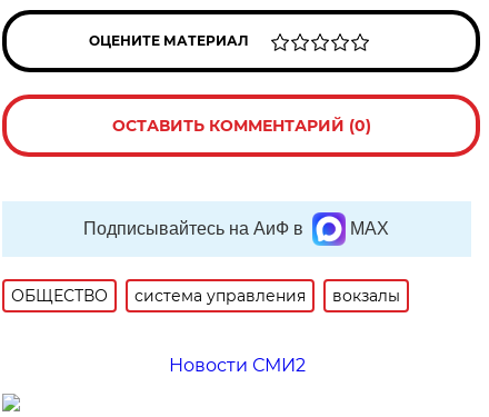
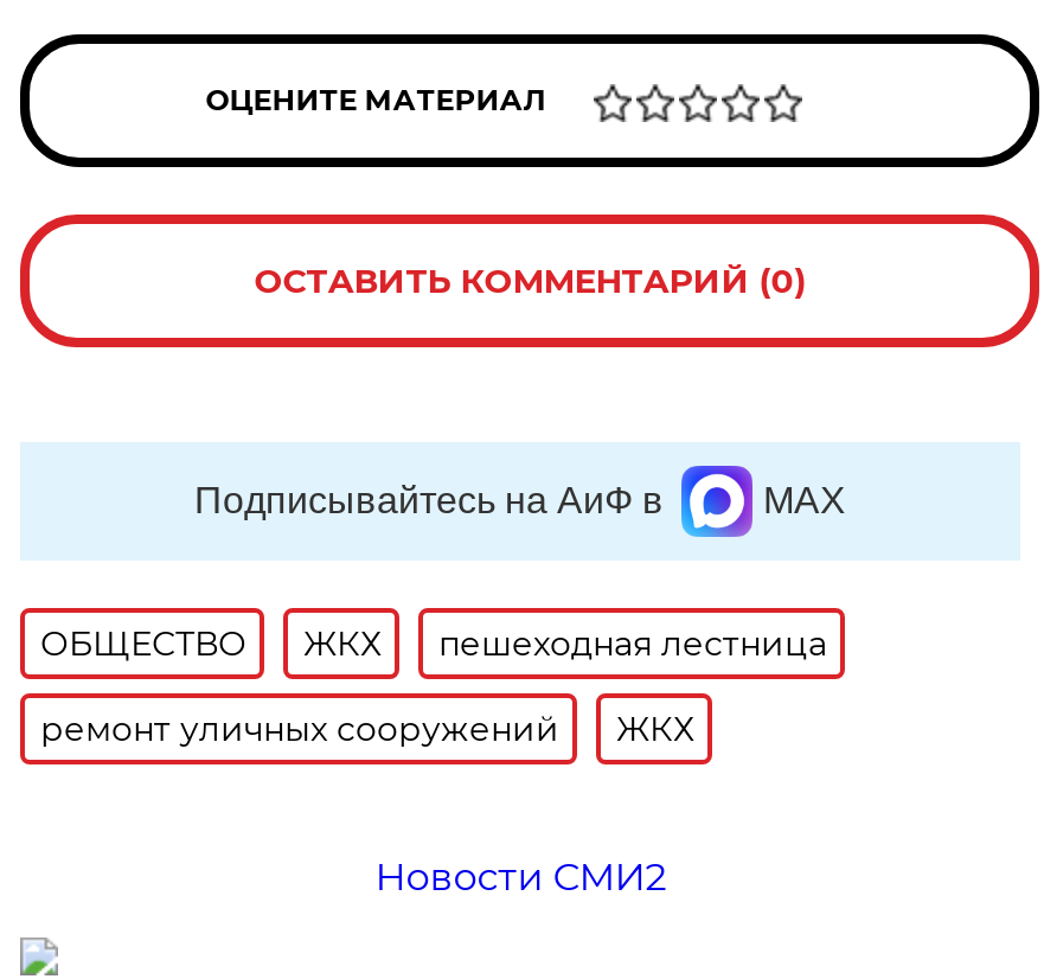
[135,286,401,306] система управления | вокзалы -> [40,622,827,750] ЖКХ | пешеходная лестница | ремонт уличных сооружений | ЖКХ

